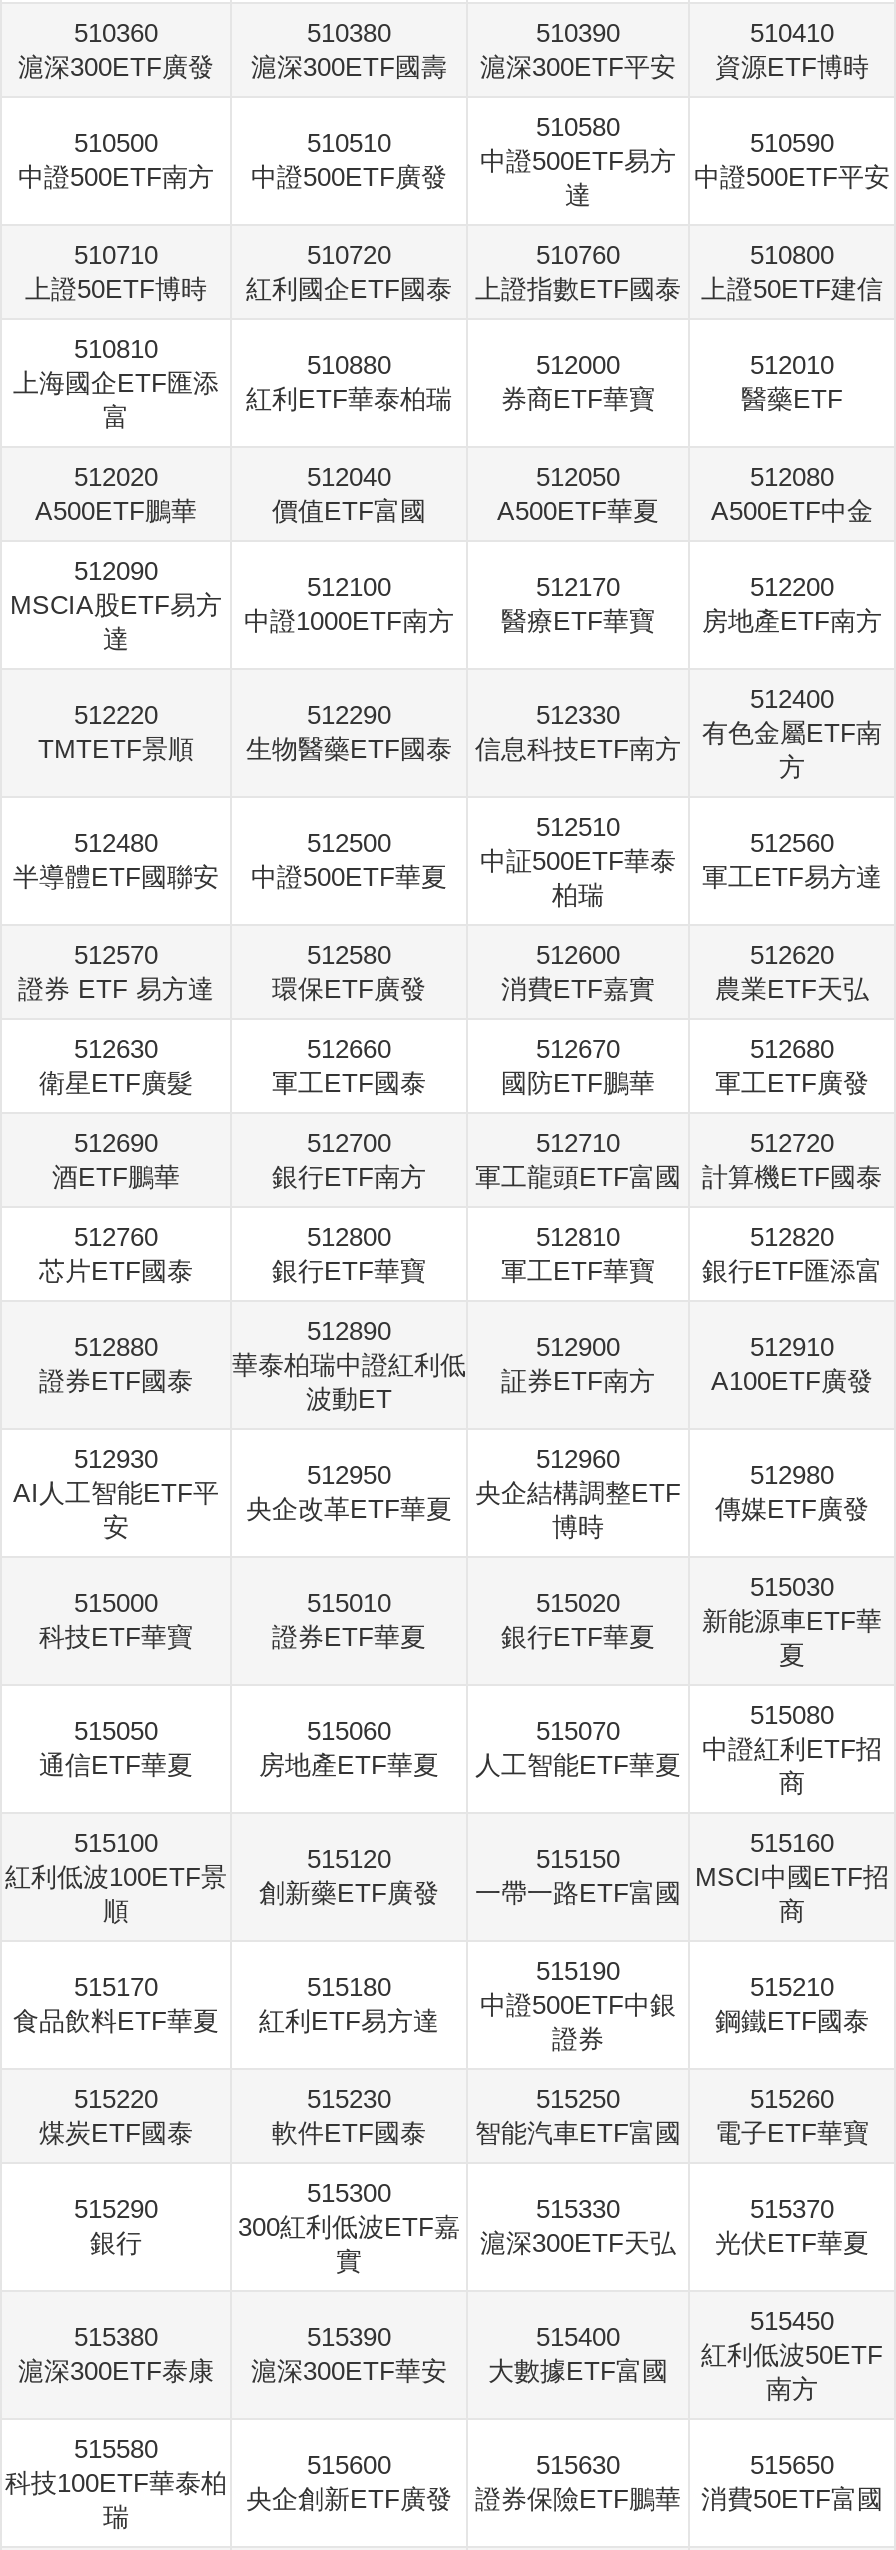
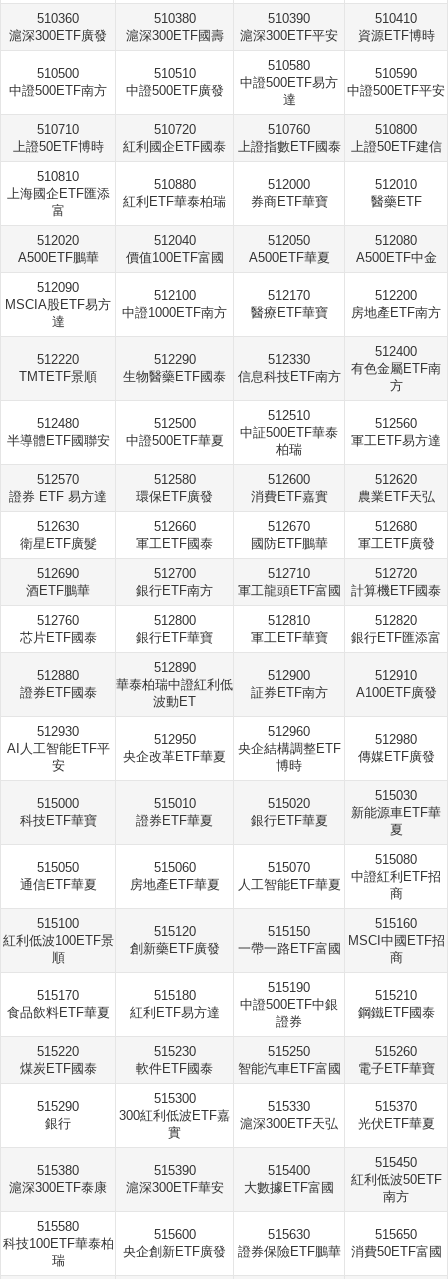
[272,496,426,526] 價值ETF富國 -> [125,250,223,265] 價值100ETF富國

